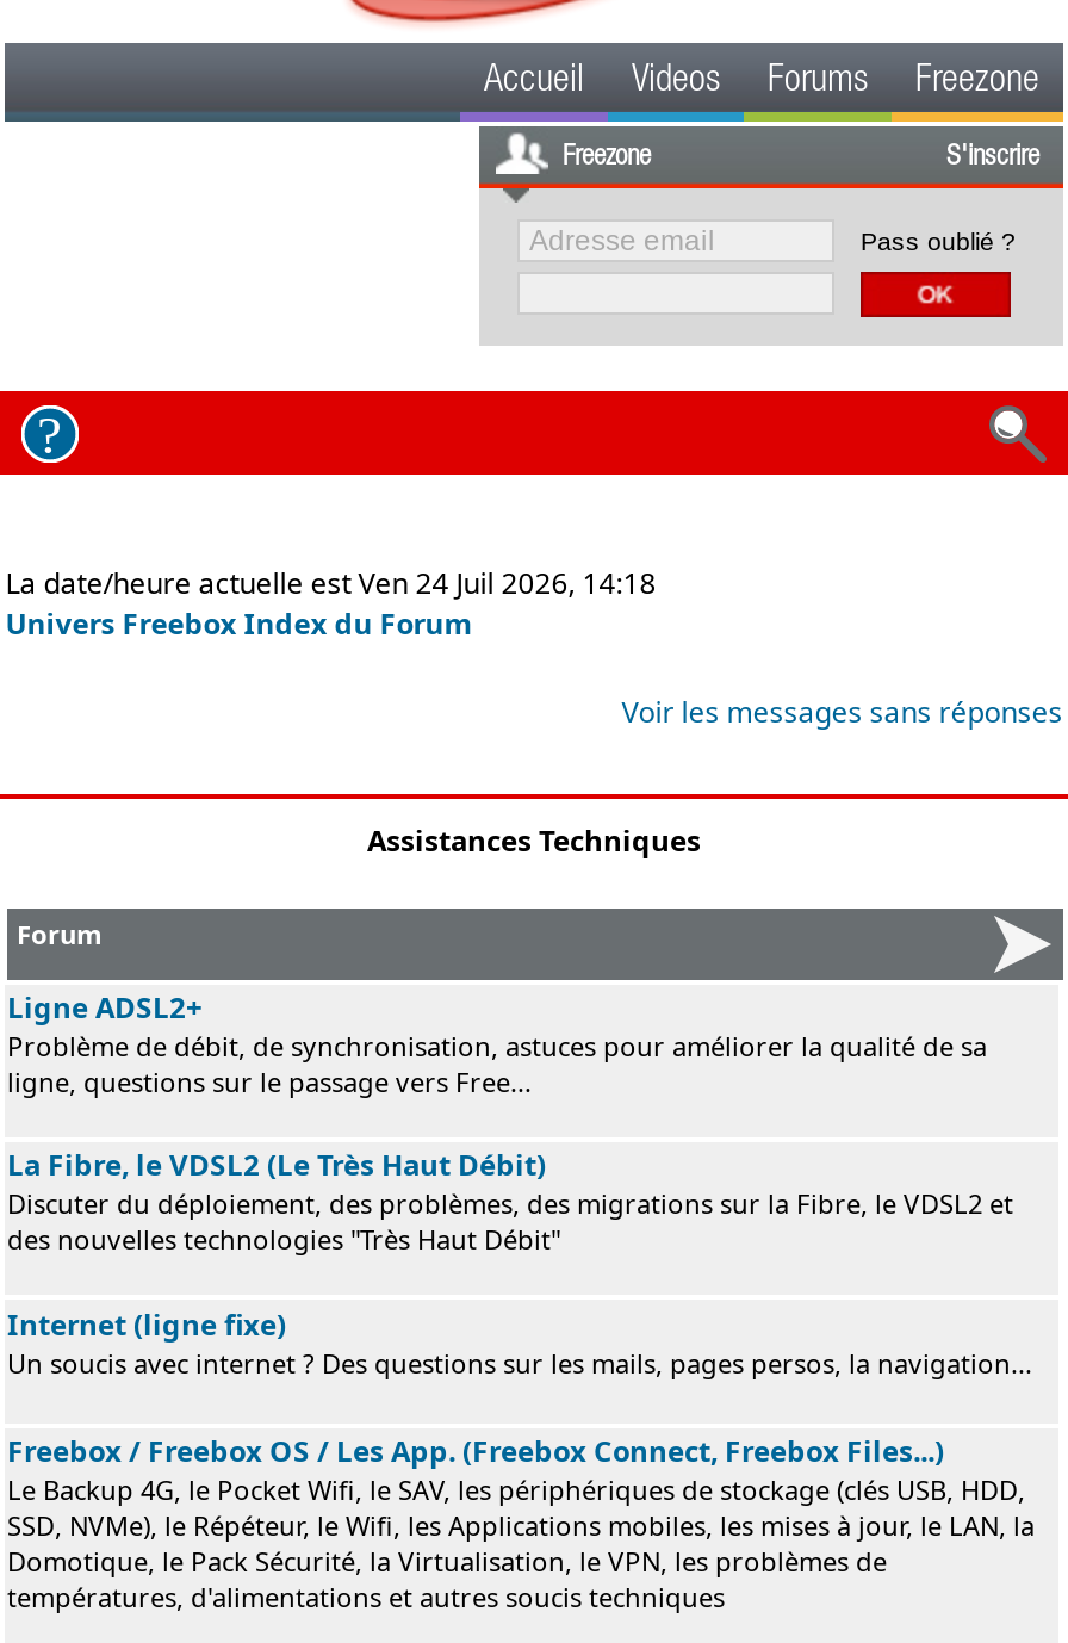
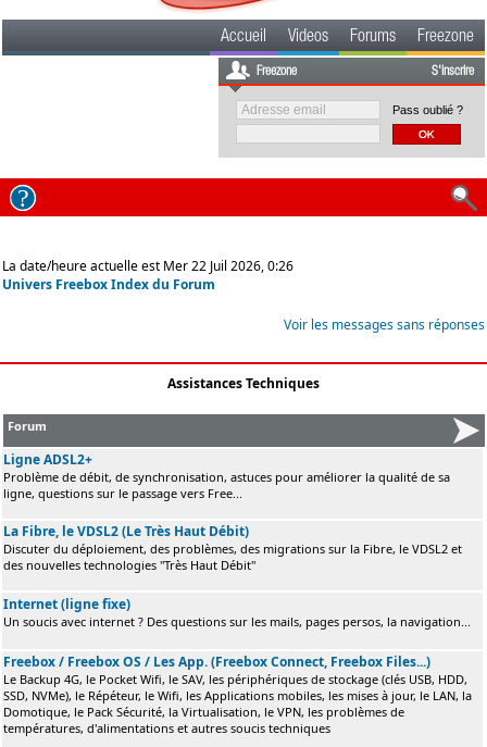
[5,563,656,603] La date/heure actuelle est Ven 24 Juil 2026, 14:18 -> [2,257,294,275] La date/heure actuelle est Mer 22 Juil 2026, 0:26

